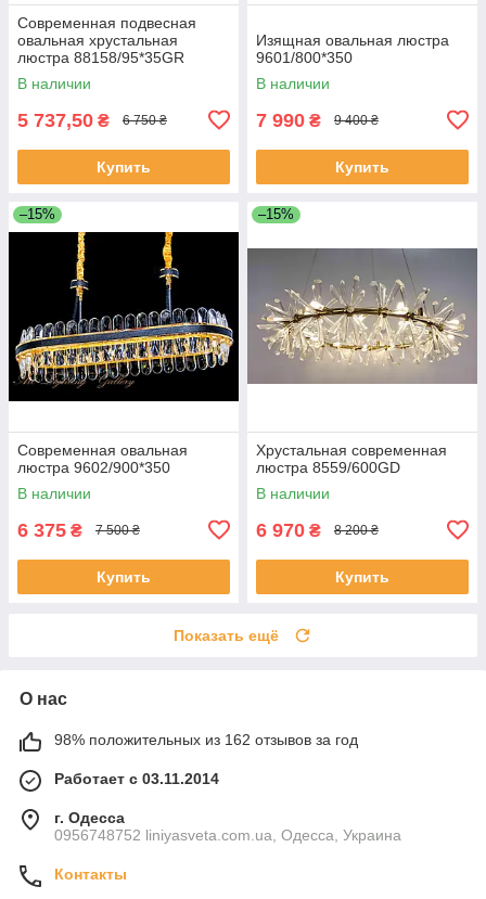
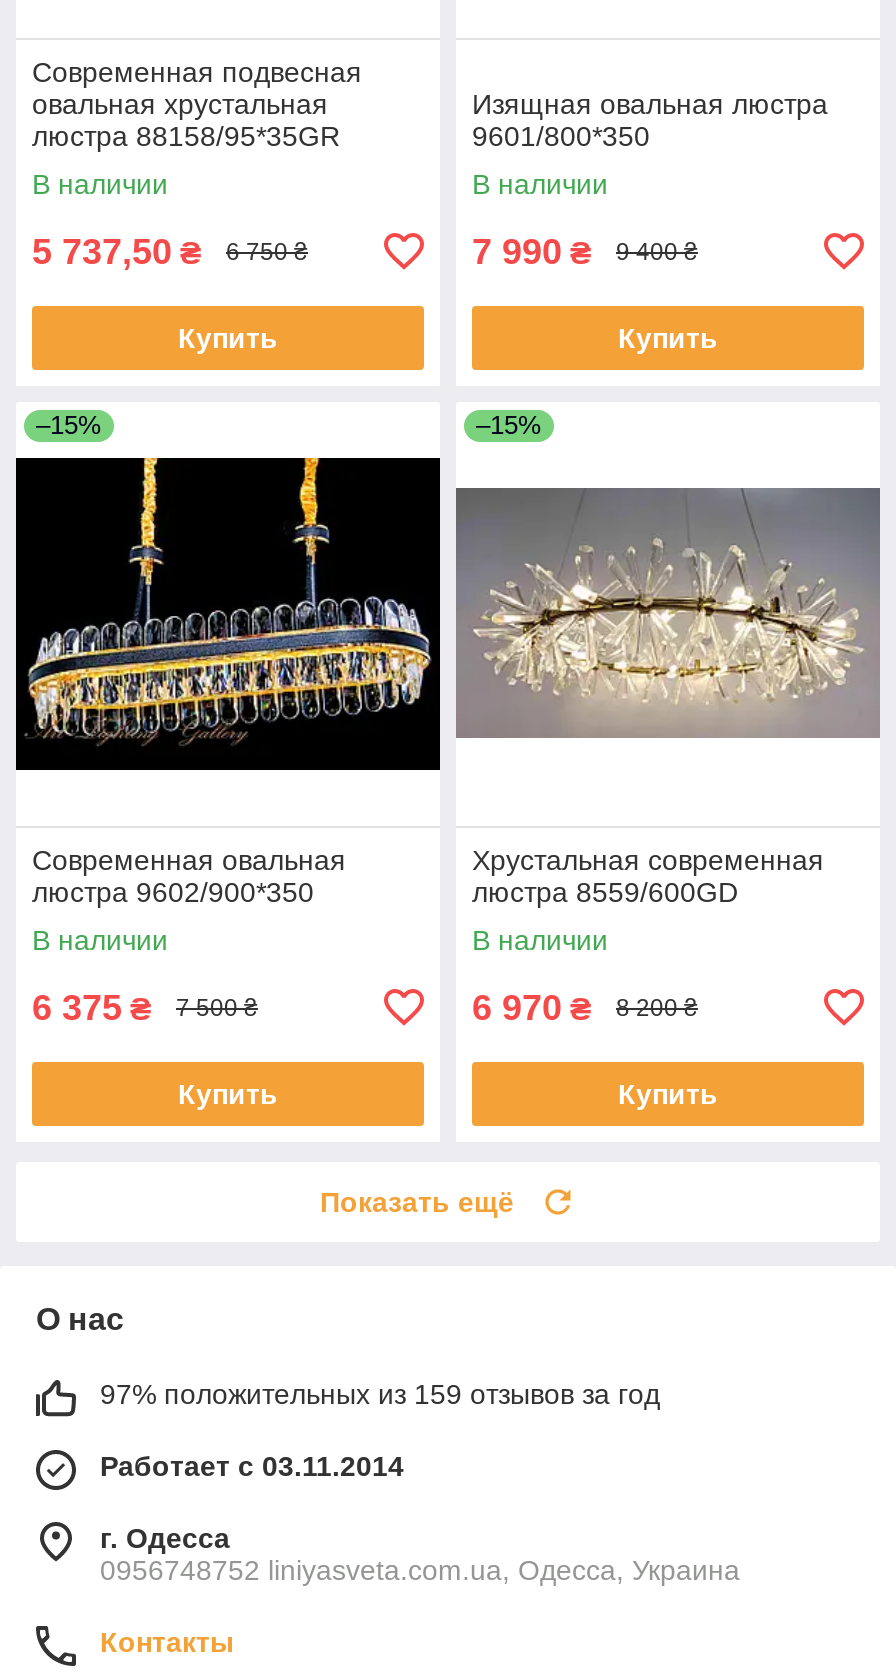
[54,731,358,748] 98% положительных из 162 отзывов за год -> [100,1378,660,1410] 97% положительных из 159 отзывов за год

